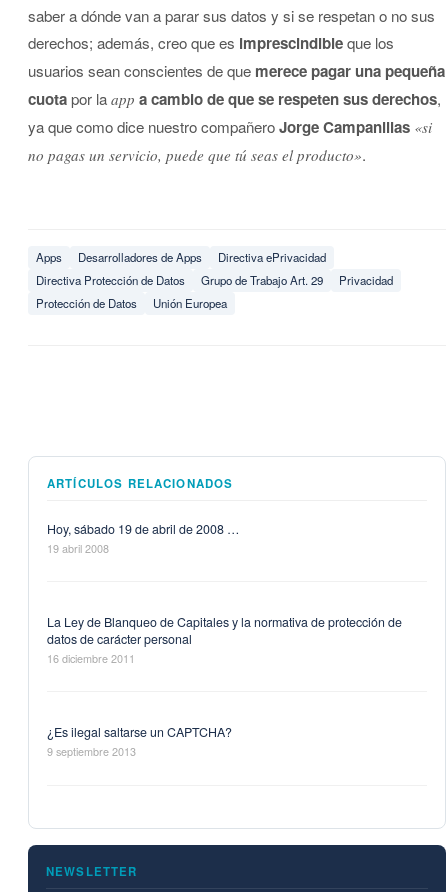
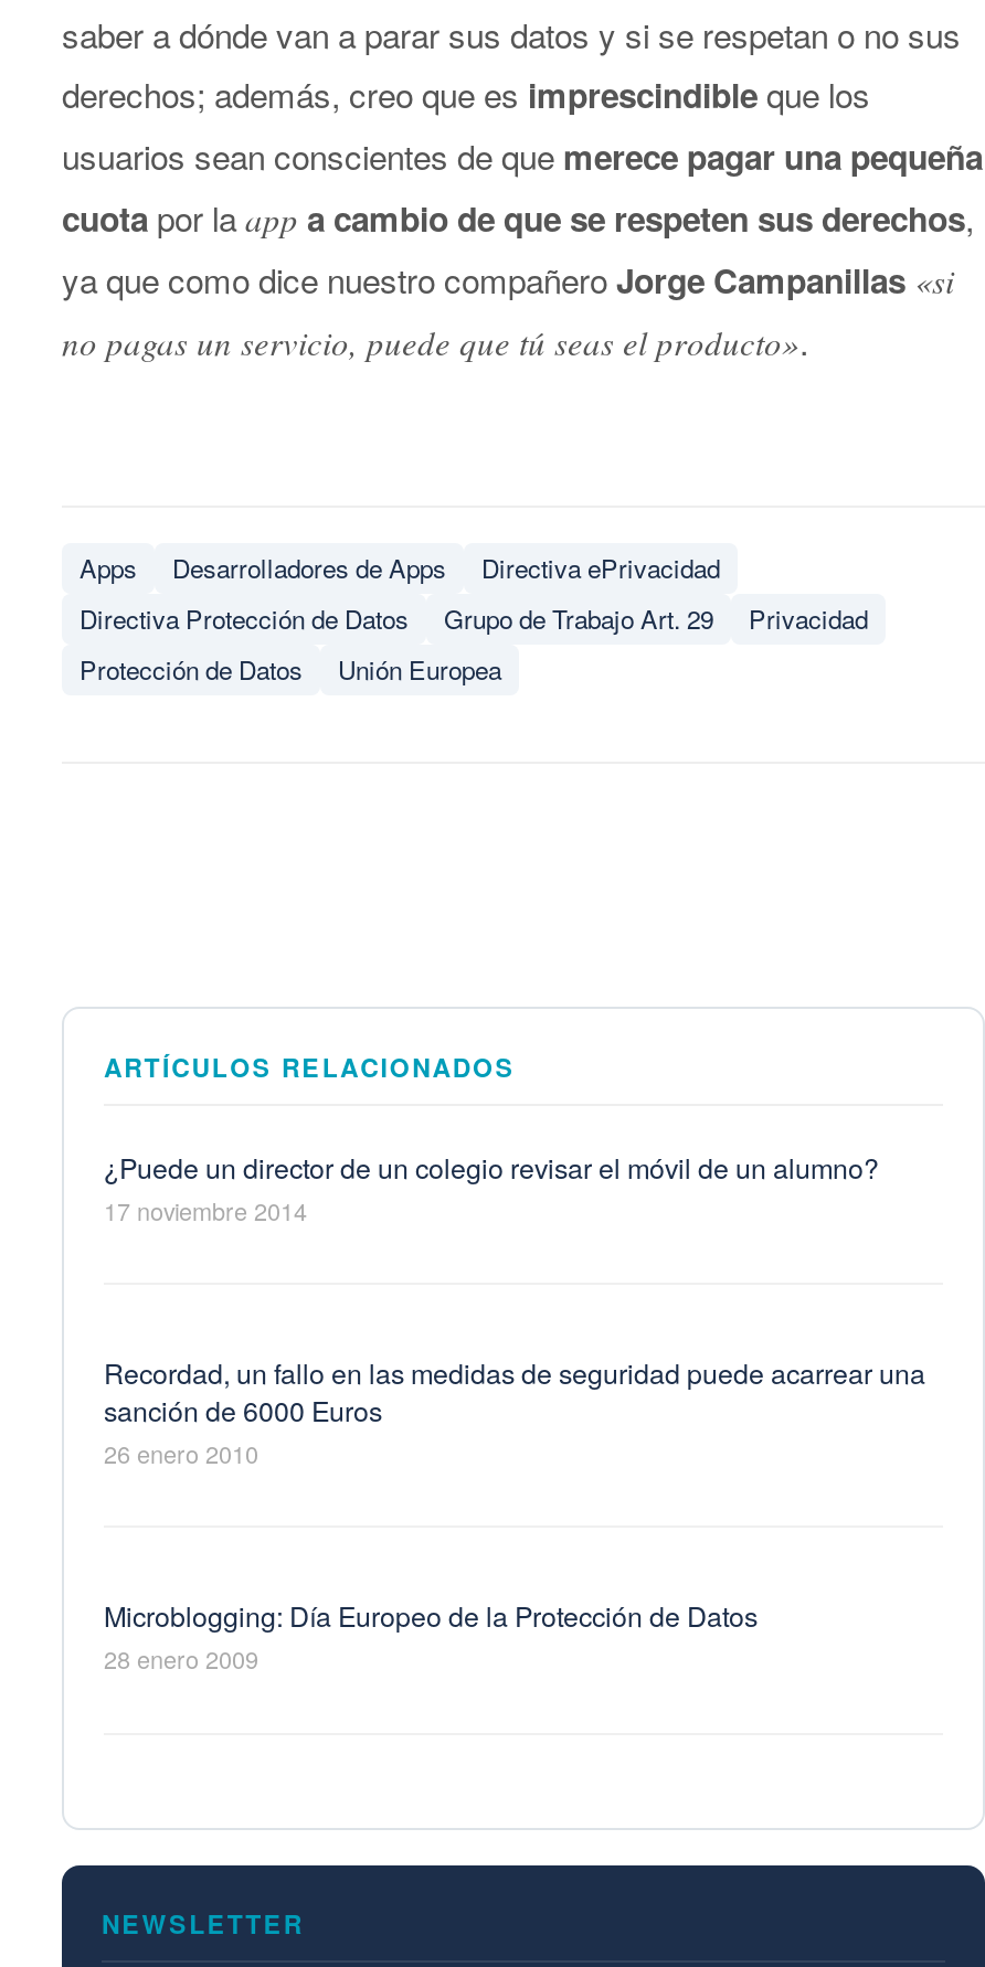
[47,520,239,556] Hoy, sábado 19 de abril de 2008 … | 19 abril 2008 -> [104,1147,879,1227] ¿Puede un director de un colegio revisar el móvil de un alumno? | 17 noviembre 2014
[47,613,402,666] La Ley de Blanqueo de Capitales y la normativa de protección de | datos de carácter personal | 16 diciembre 2011 -> [104,1353,925,1470] Recordad, un fallo en las medidas de seguridad puede acarrear una | sanción de 6000 Euros | 26 enero 2010
[47,723,232,759] ¿Es ilegal saltarse un CAPTCHA? | 9 septiembre 2013 -> [104,1597,758,1676] Microblogging: Día Europeo de la Protección de Datos | 28 enero 2009

